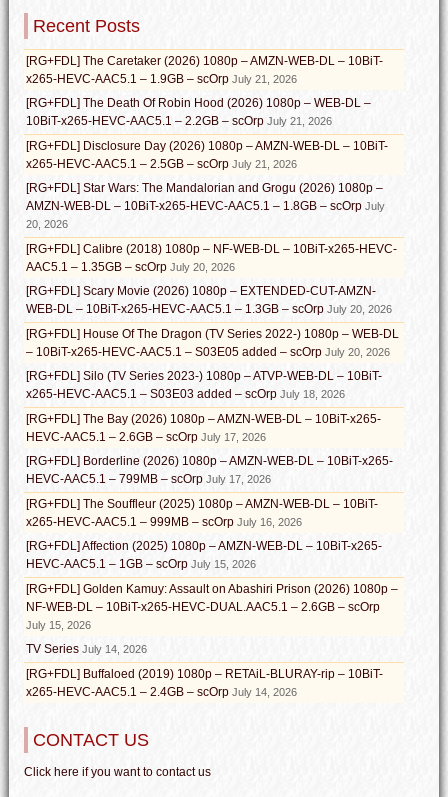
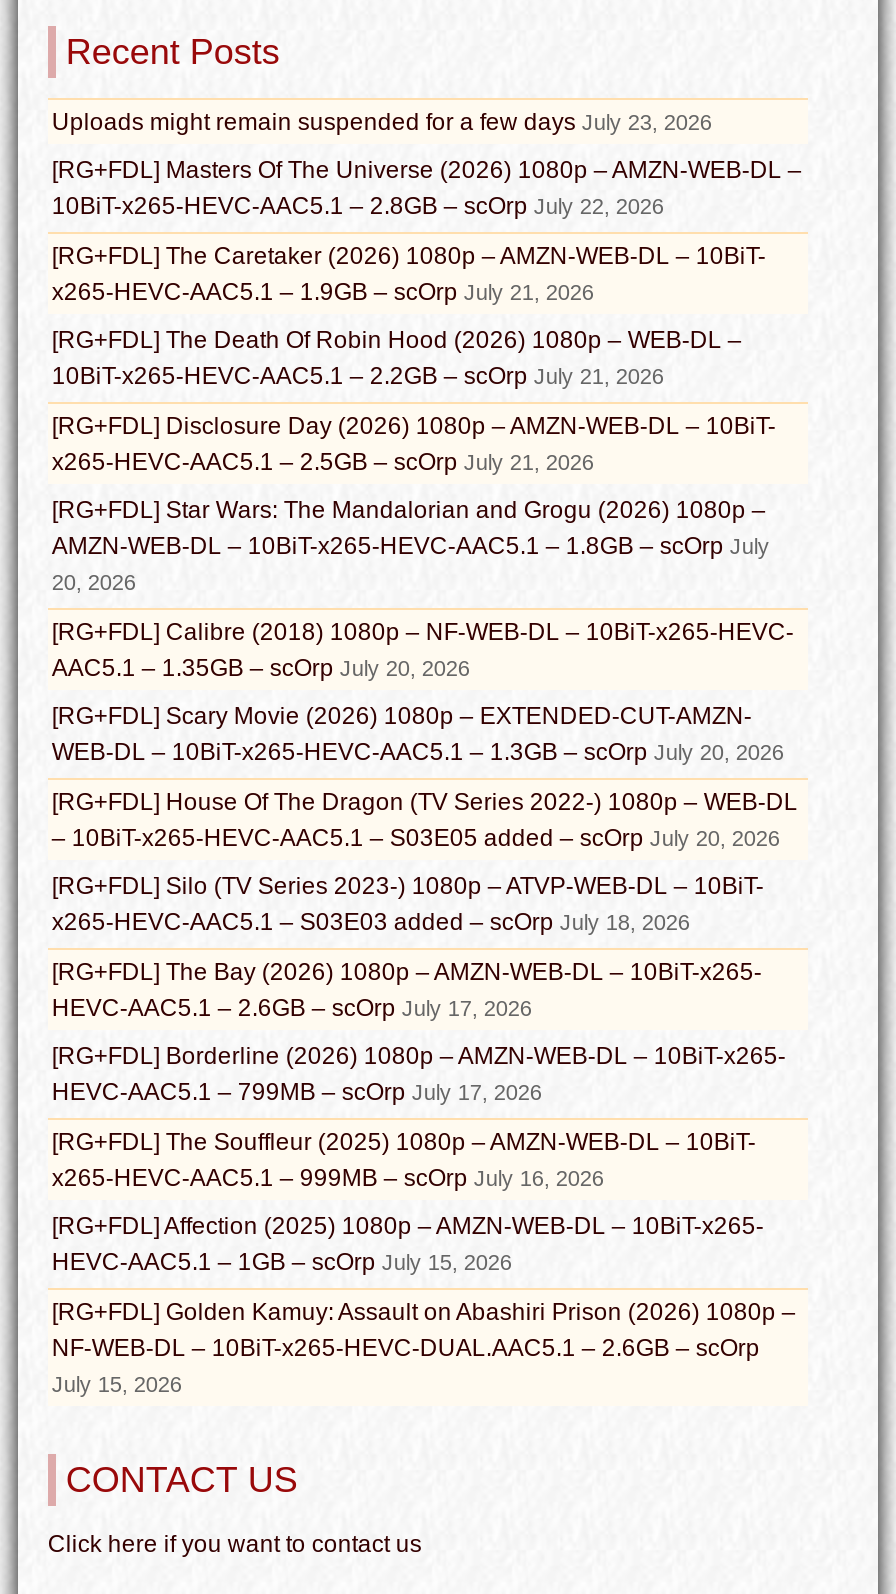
none -> [52,109,802,221] Uploads might remain suspended for a few days July 23, 2026 | [RG+FDL] Masters Of The Universe (2026) 1080p – AMZN-WEB-DL – | 10BiT-x265-HEVC-AAC5.1 – 2.8GB – scOrp July 22, 2026
moved [26,54,399,631] -> [52,243,798,1397]: [RG+FDL] The Caretaker (2026) 1080p – AMZN-WEB-DL – 10BiT- | x265-HEVC-AAC5.1 – 1.9GB – scOrp July 21, 2026 | [RG+FDL] The Death Of Robin Hood (2026) 1080p – WEB-DL – | ... | NF-WEB-DL – 10BiT-x265-HEVC-DUAL.AAC5.1 – 2.6GB – scOrp | July 15, 2026
[26,642,383,699] TV Series July 14, 2026 | [RG+FDL] Buffaloed (2019) 1080p – RETAiL-BLURAY-rip – 10BiT- | x265-HEVC-AAC5.1 – 2.4GB – scOrp July 14, 2026 -> none

